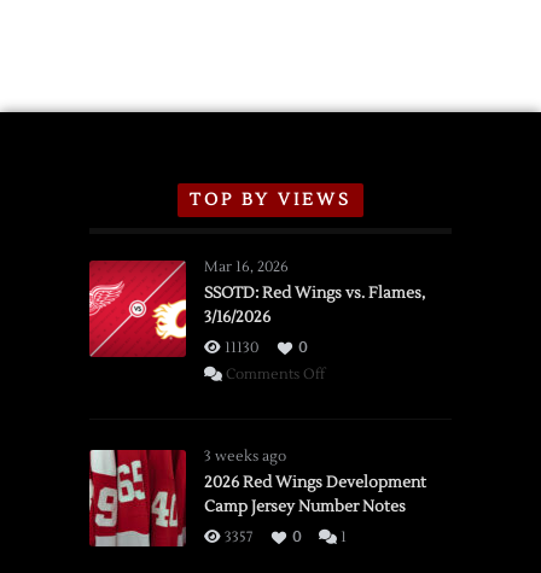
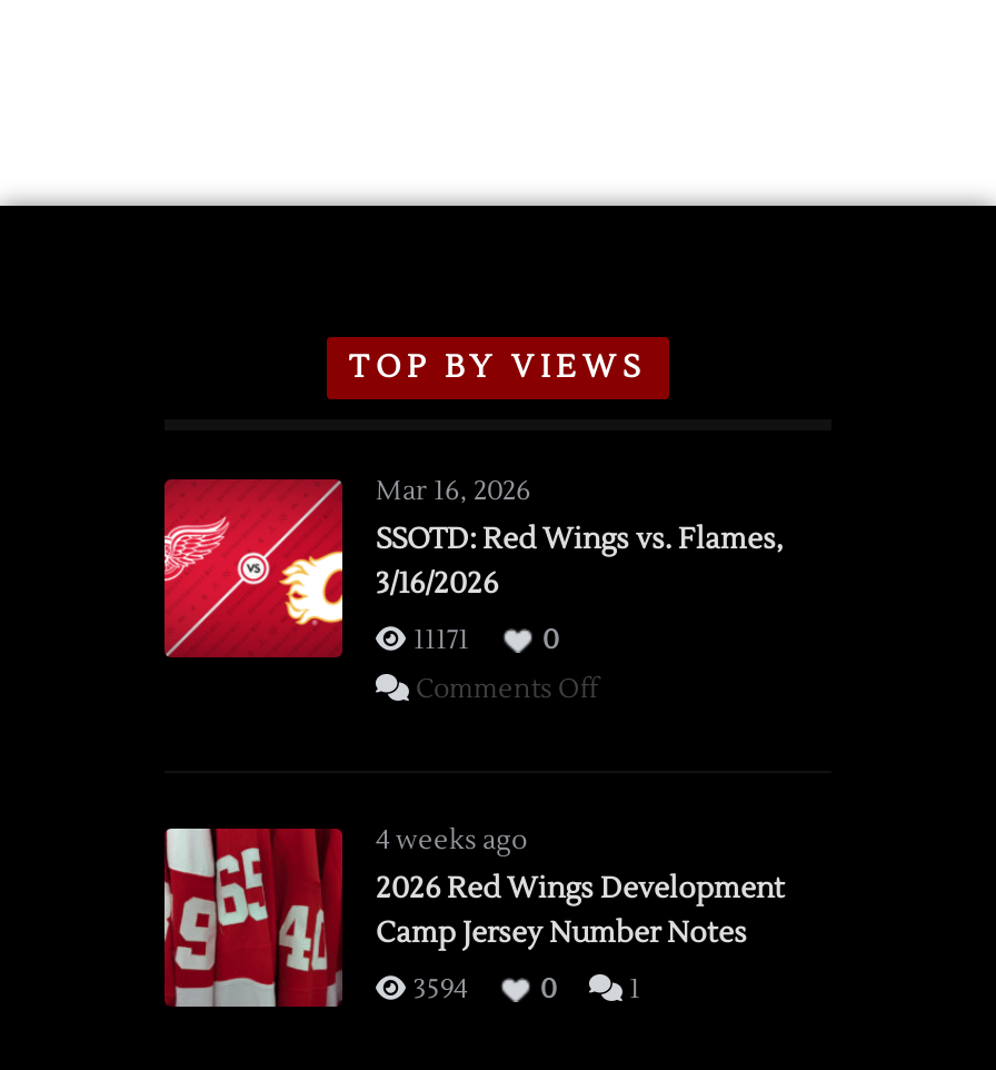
[221,339,258,357] 11130 -> [407,624,469,658] 11171
[204,448,286,466] 3 weeks ago -> [376,825,527,858] 4 weeks ago
[221,529,252,547] 3357 -> [407,974,467,1007] 3594

